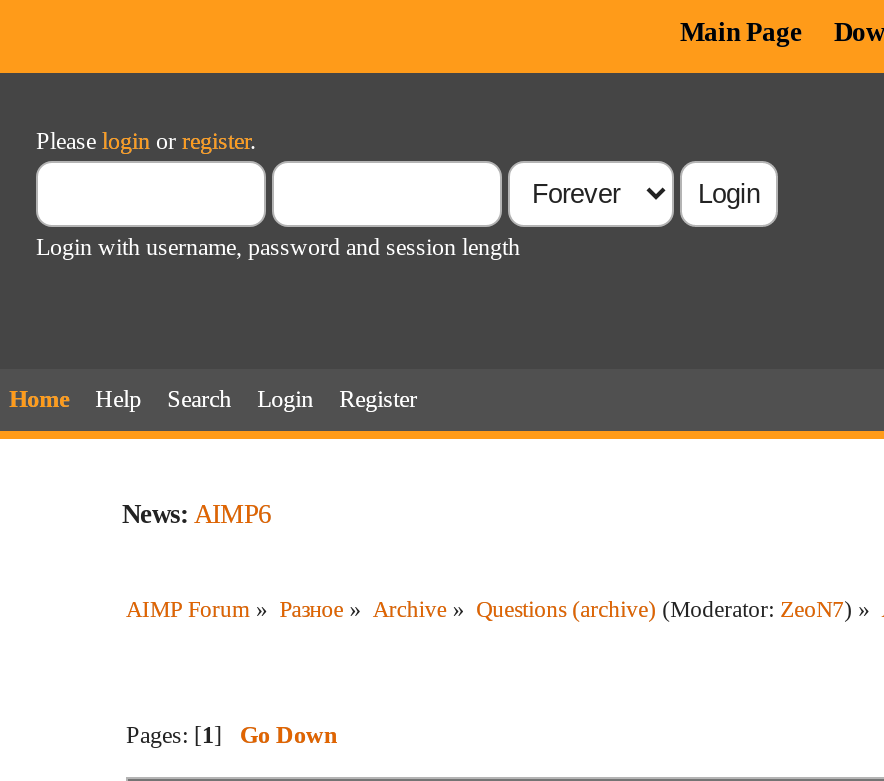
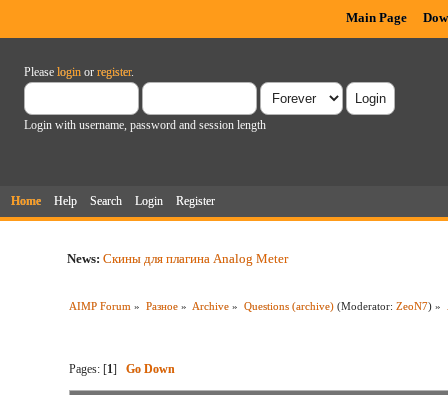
[122,499,272,529] News: AIMP6 -> [67,251,288,266] News: Скины для плагина Analog Meter

